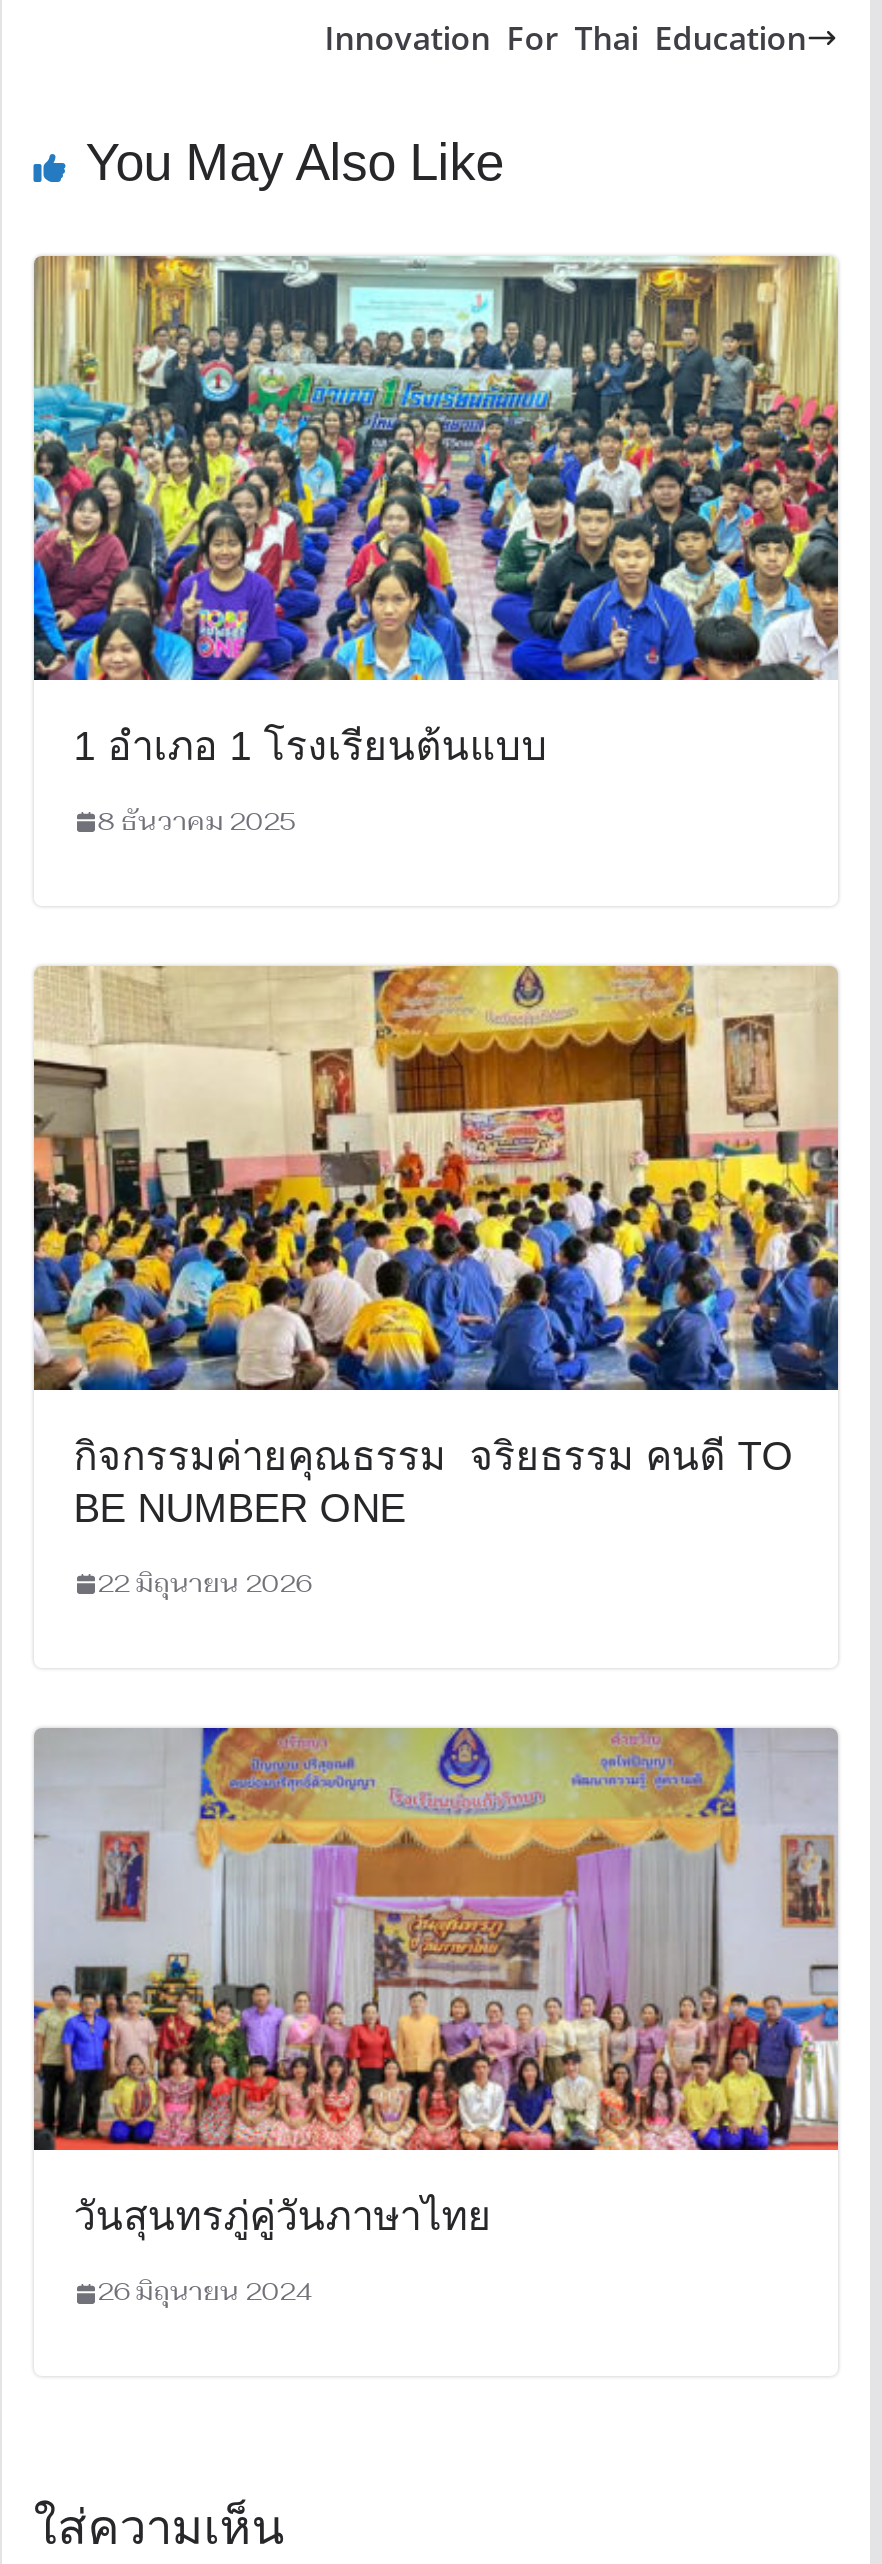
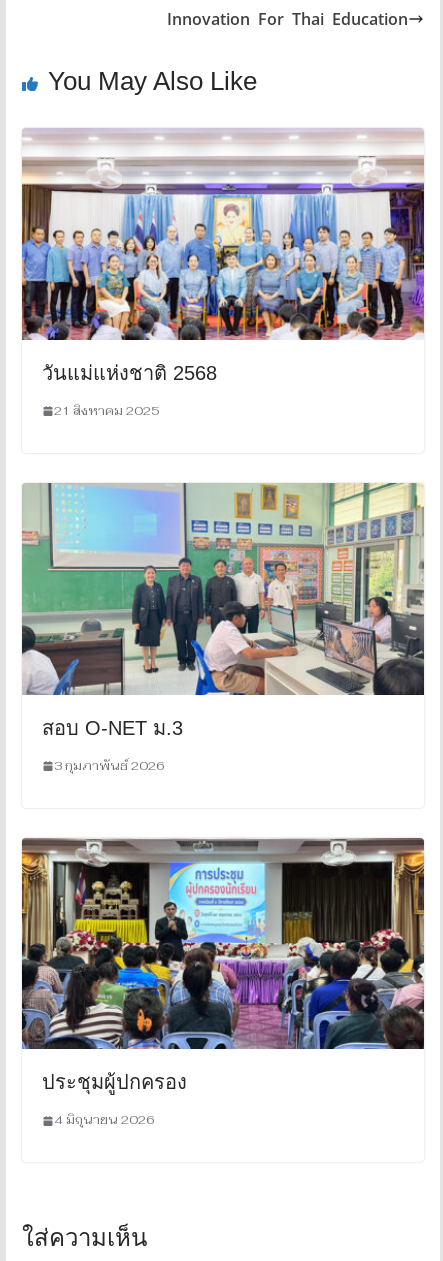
[32,254,840,768] [image] | 1 อำเภอ 1 โรงเรียนต้นแบบ -> [21,128,425,384] [image] | วันแม่แห่งชาติ 2568
[97,806,297,838] 8 ธันวาคม 2025 -> [54,403,160,419] 21 สิงหาคม 2025
[32,964,838,1529] [image] | กิจกรรมค่ายคุณธรรม จริยธรรม คนดี TO | BE NUMBER ONE -> [21,483,424,738] [image] | สอบ O-NET ม.3
[97,1567,311,1599] 22 มิถุนายน 2026 -> [54,757,164,773] 3 กุมภาพันธ์ 2026
[32,1726,840,2238] [image] | วันสุนทรภู่คู่วันภาษาไทย -> [21,838,425,1093] [image] | ประชุมผู้ปกครอง
[97,2276,313,2308] 26 มิถุนายน 2024 -> [54,1112,154,1128] 4 มิถุนายน 2026

